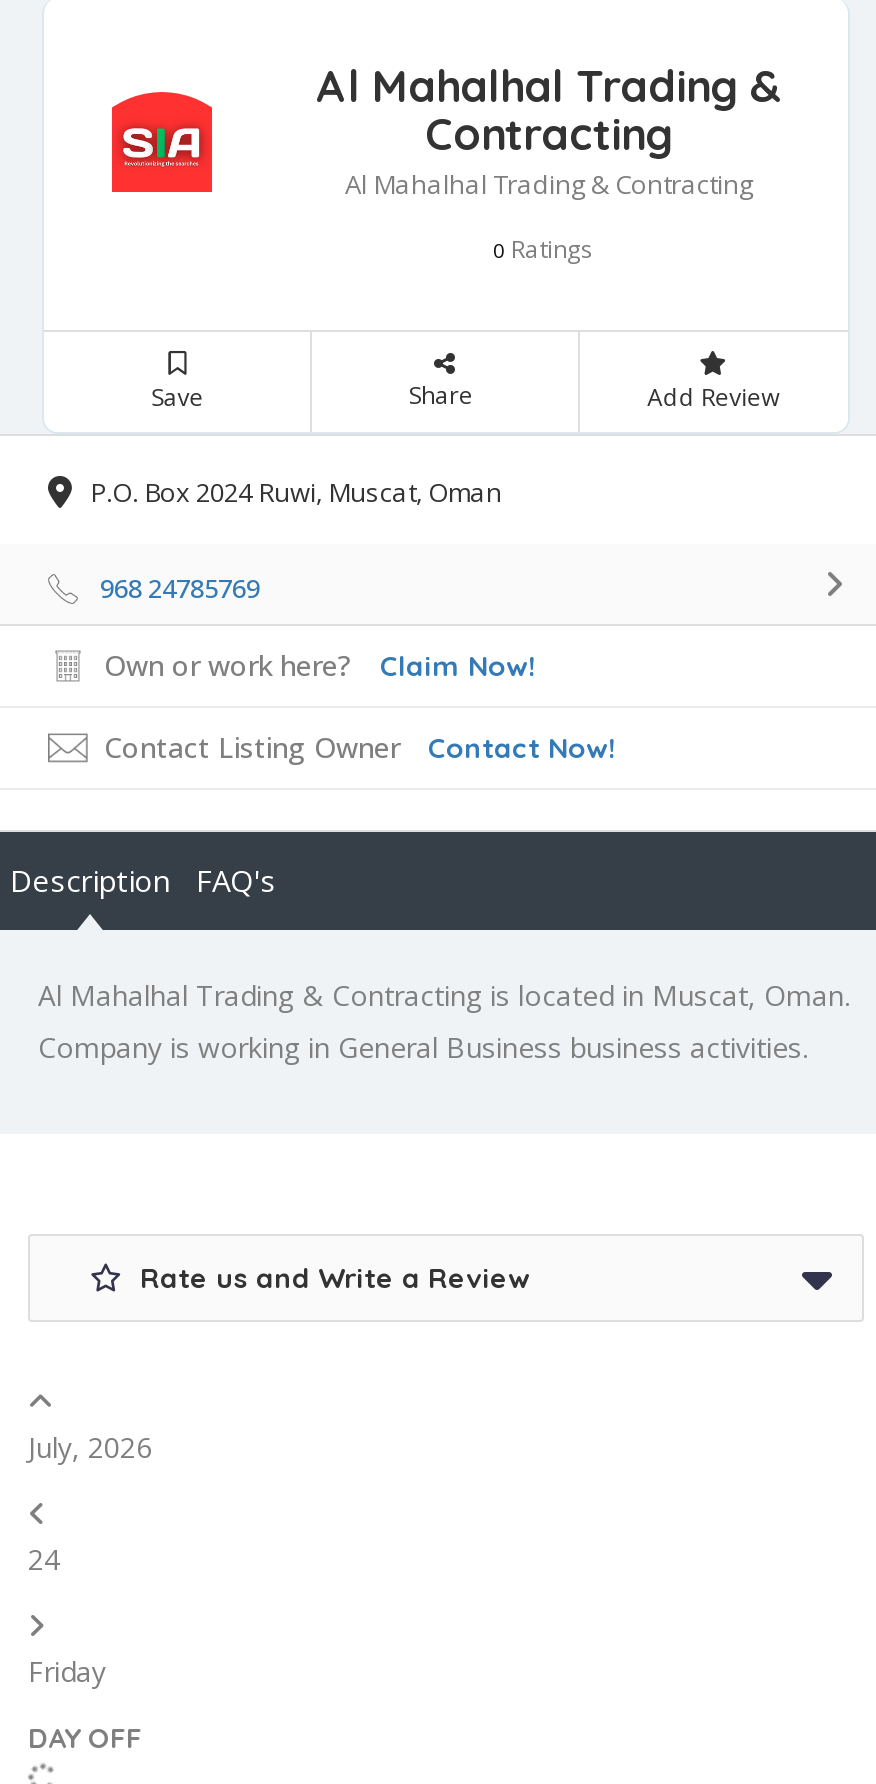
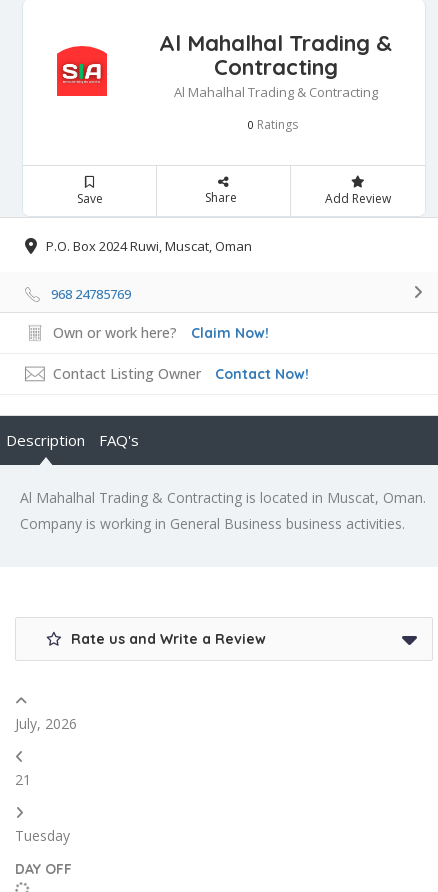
[28,1539,60,1577] 24 -> [15,770,31,789] 21
[28,1651,106,1689] Friday -> [15,826,70,845] Tuesday

